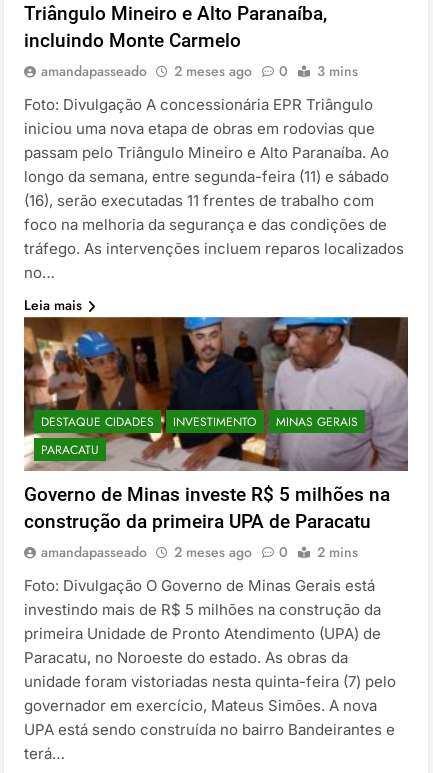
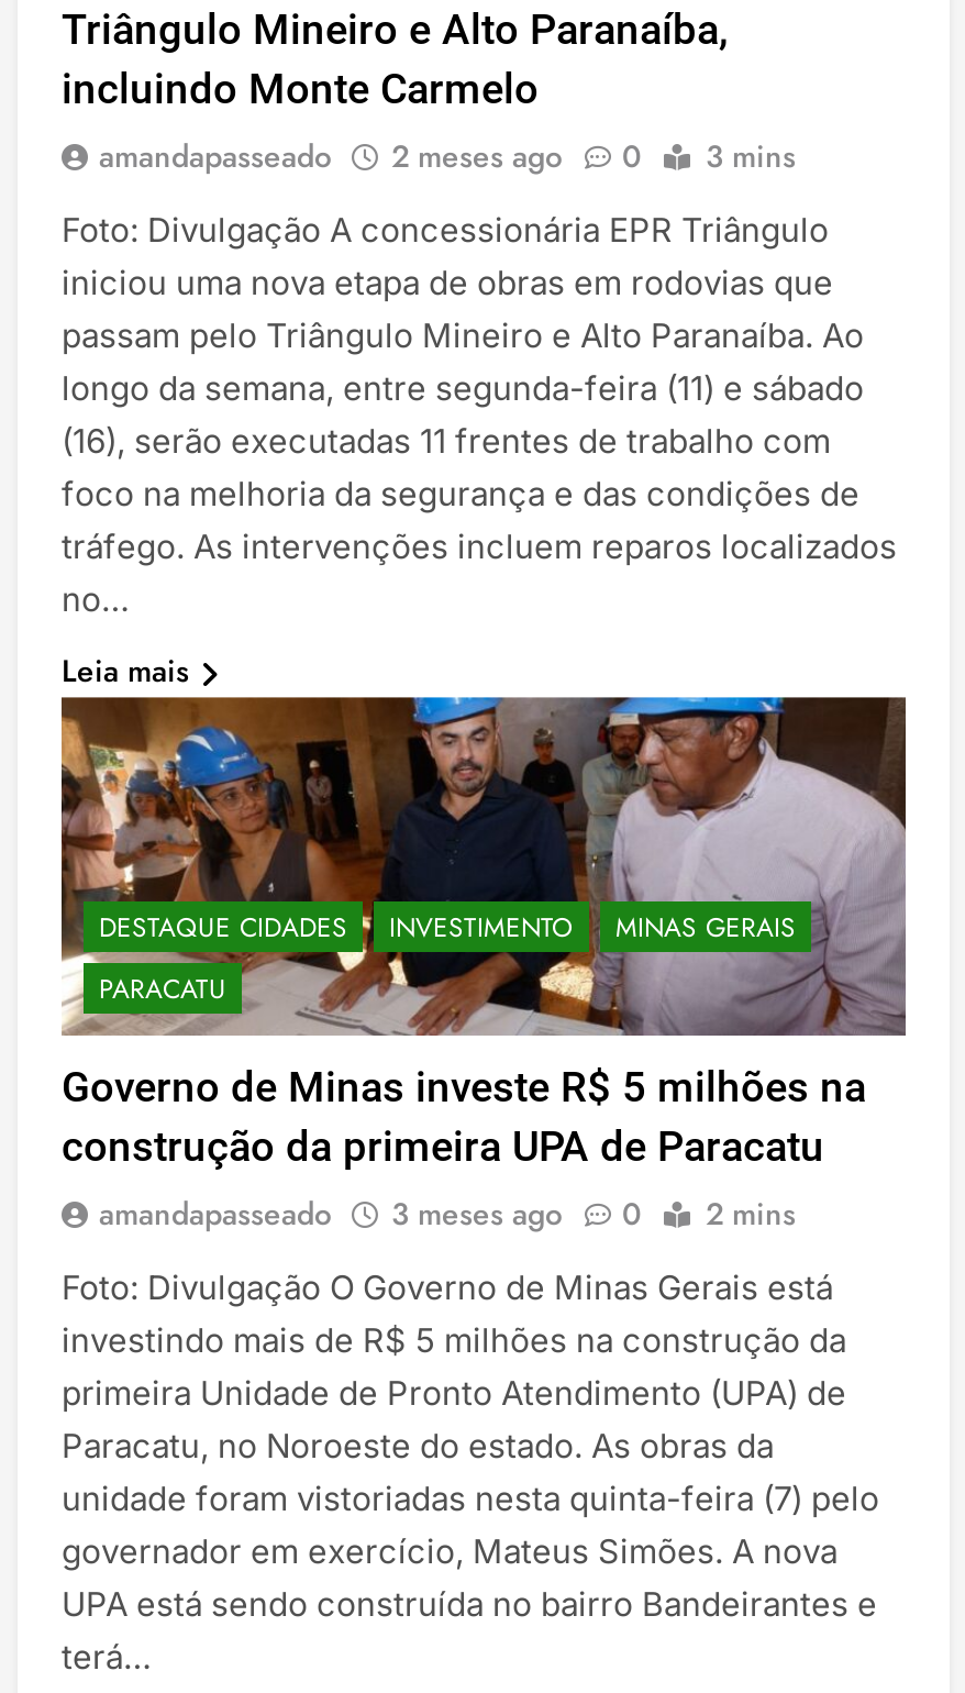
[41,542,358,562] amandapasseado 2 meses ago 0 2 mins -> [99,1191,796,1235] amandapasseado 3 meses ago 0 2 mins

